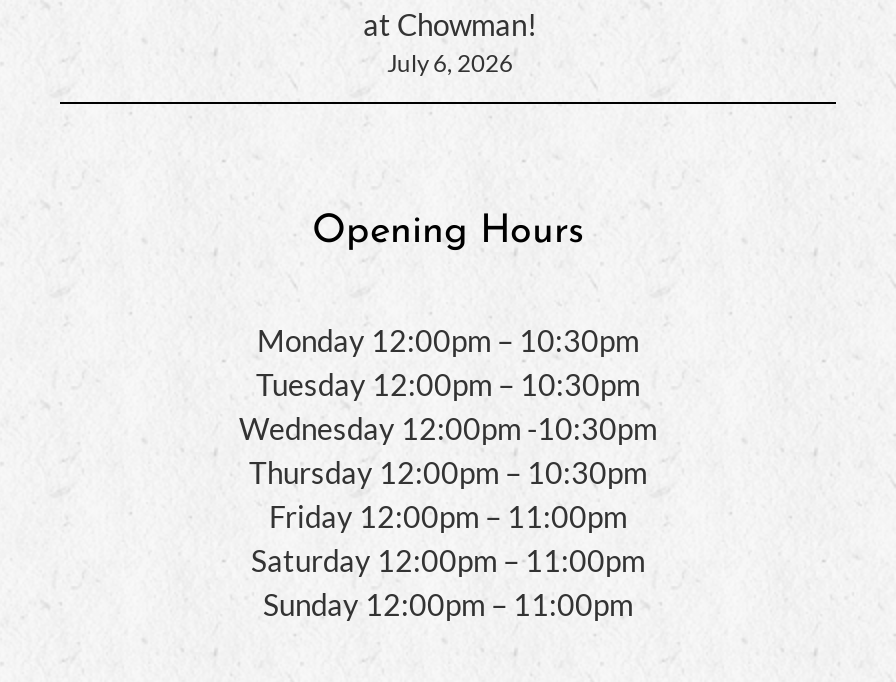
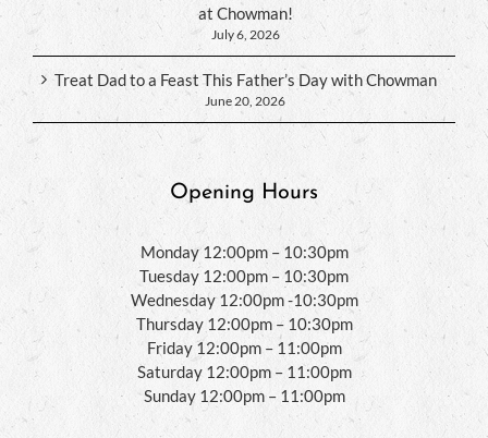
none -> [54,70,436,109] Treat Dad to a Feast This Father’s Day with Chowman | June 20, 2026

